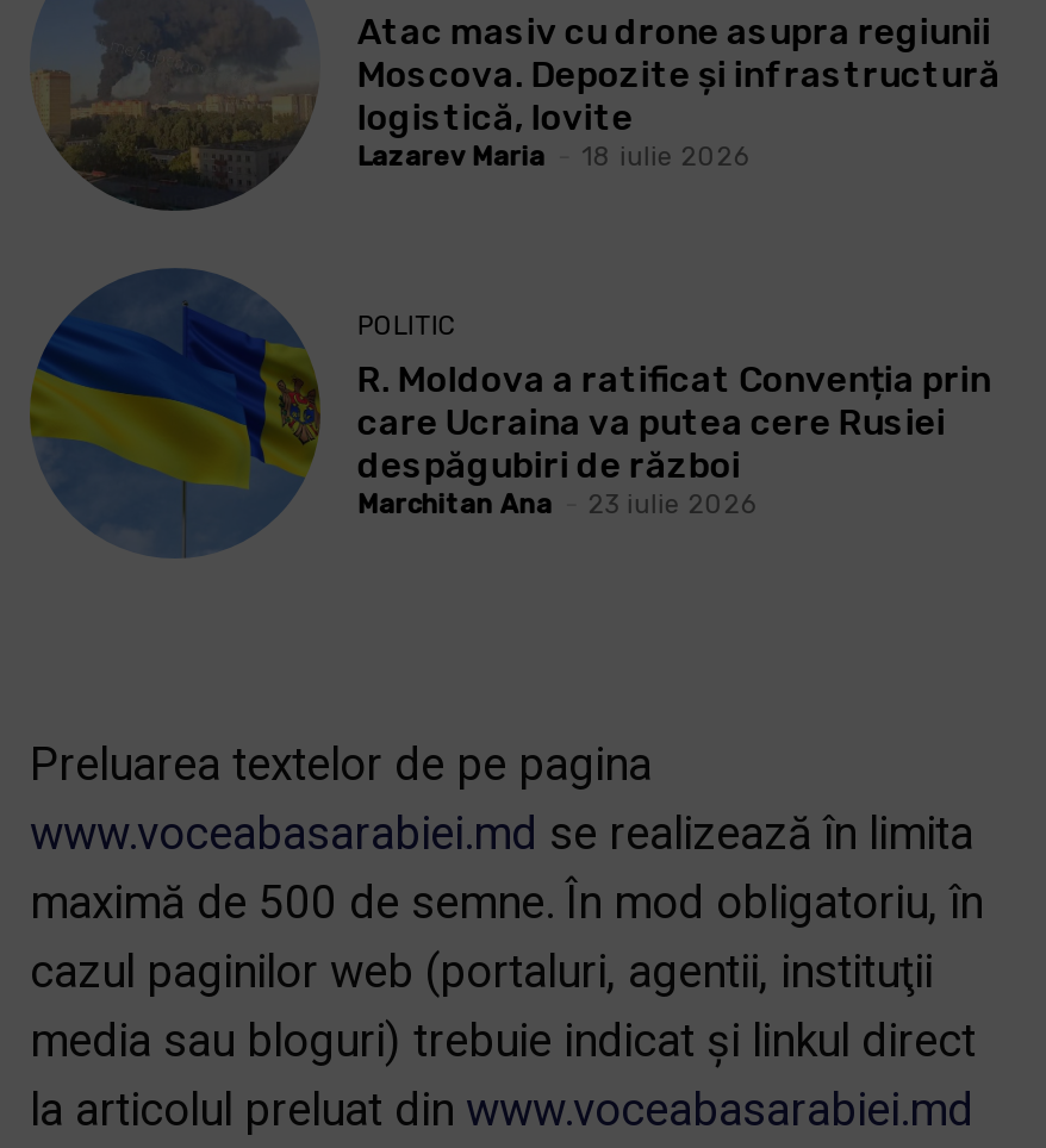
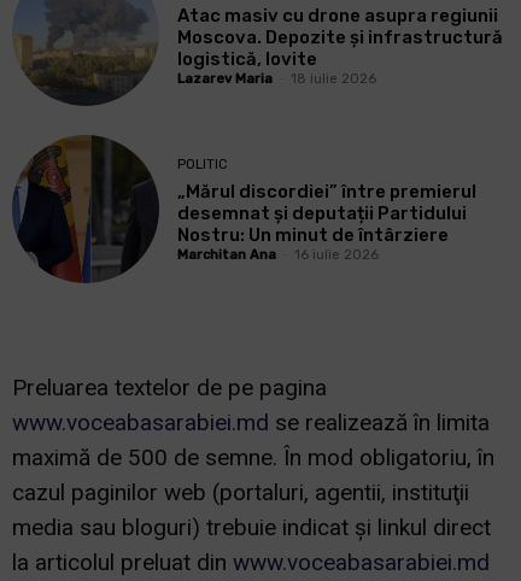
[27,267,991,557] [image] | R. Moldova a ratificat Convenția prin | care Ucraina va putea cere Rusiei | despăgubiri de război | Marchitan Ana - 23 iulie 2026 -> [11,134,477,283] [image] | „Mărul discordiei” între premierul | desemnat și deputații Partidului | Nostru: Un minut de întârziere | Marchitan Ana - 16 iulie 2026

